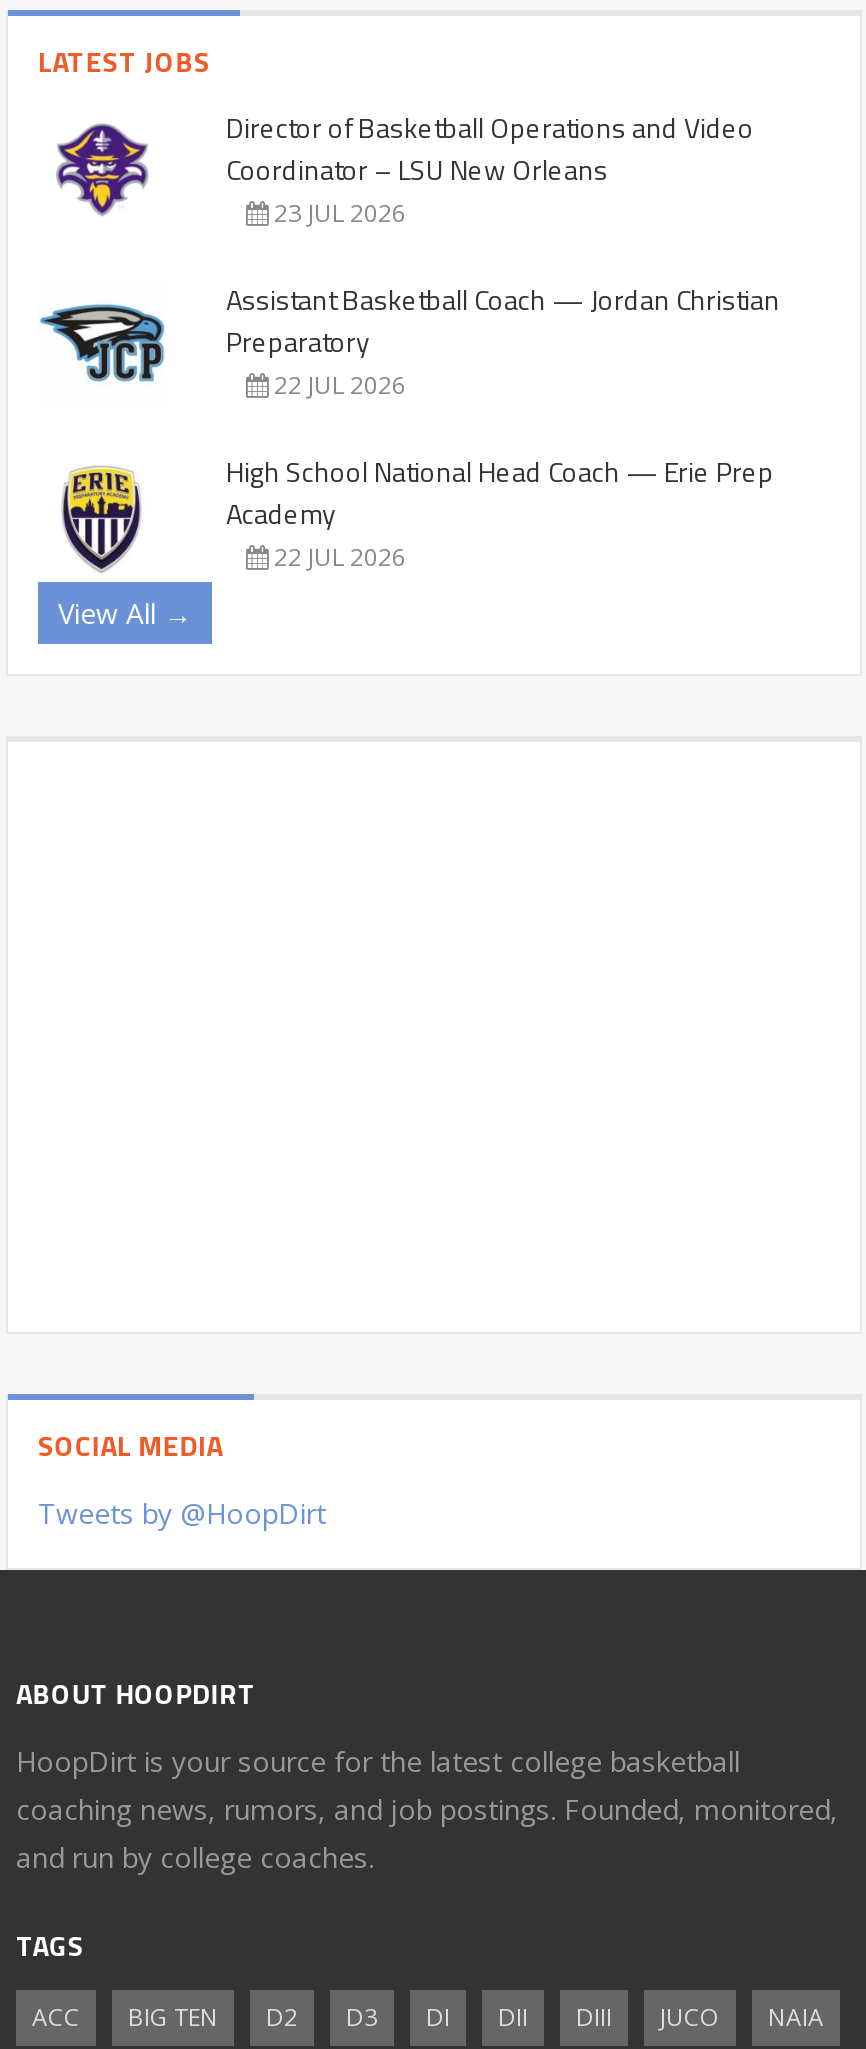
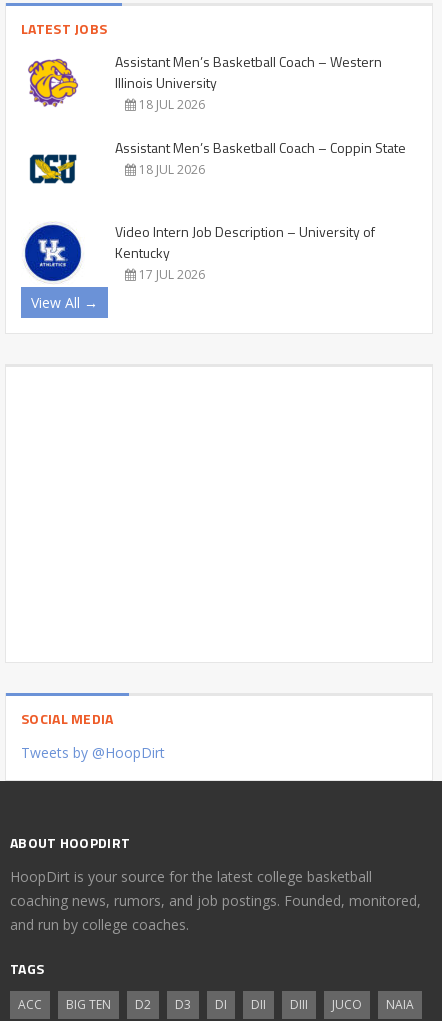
[54,106,754,230] [image] | Director of Basketball Operations and Video | Coordinator – LSU New Orleans | 23 JUL 2026 -> [27,51,382,113] [image] | Assistant Men’s Basketball Coach – Western | Illinois University | 18 JUL 2026
[38,278,780,402] [image] | Assistant Basketball Coach — Jordan Christian | Preparatory | 22 JUL 2026 -> [23,137,406,187] [image] | Assistant Men’s Basketball Coach – Coppin State | 18 JUL 2026
[46,450,774,574] [image] | High School National Head Coach — Erie Prep | Academy | 22 JUL 2026 -> [24,221,375,283] [image] | Video Intern Job Description – University of | Kentucky | 17 JUL 2026

